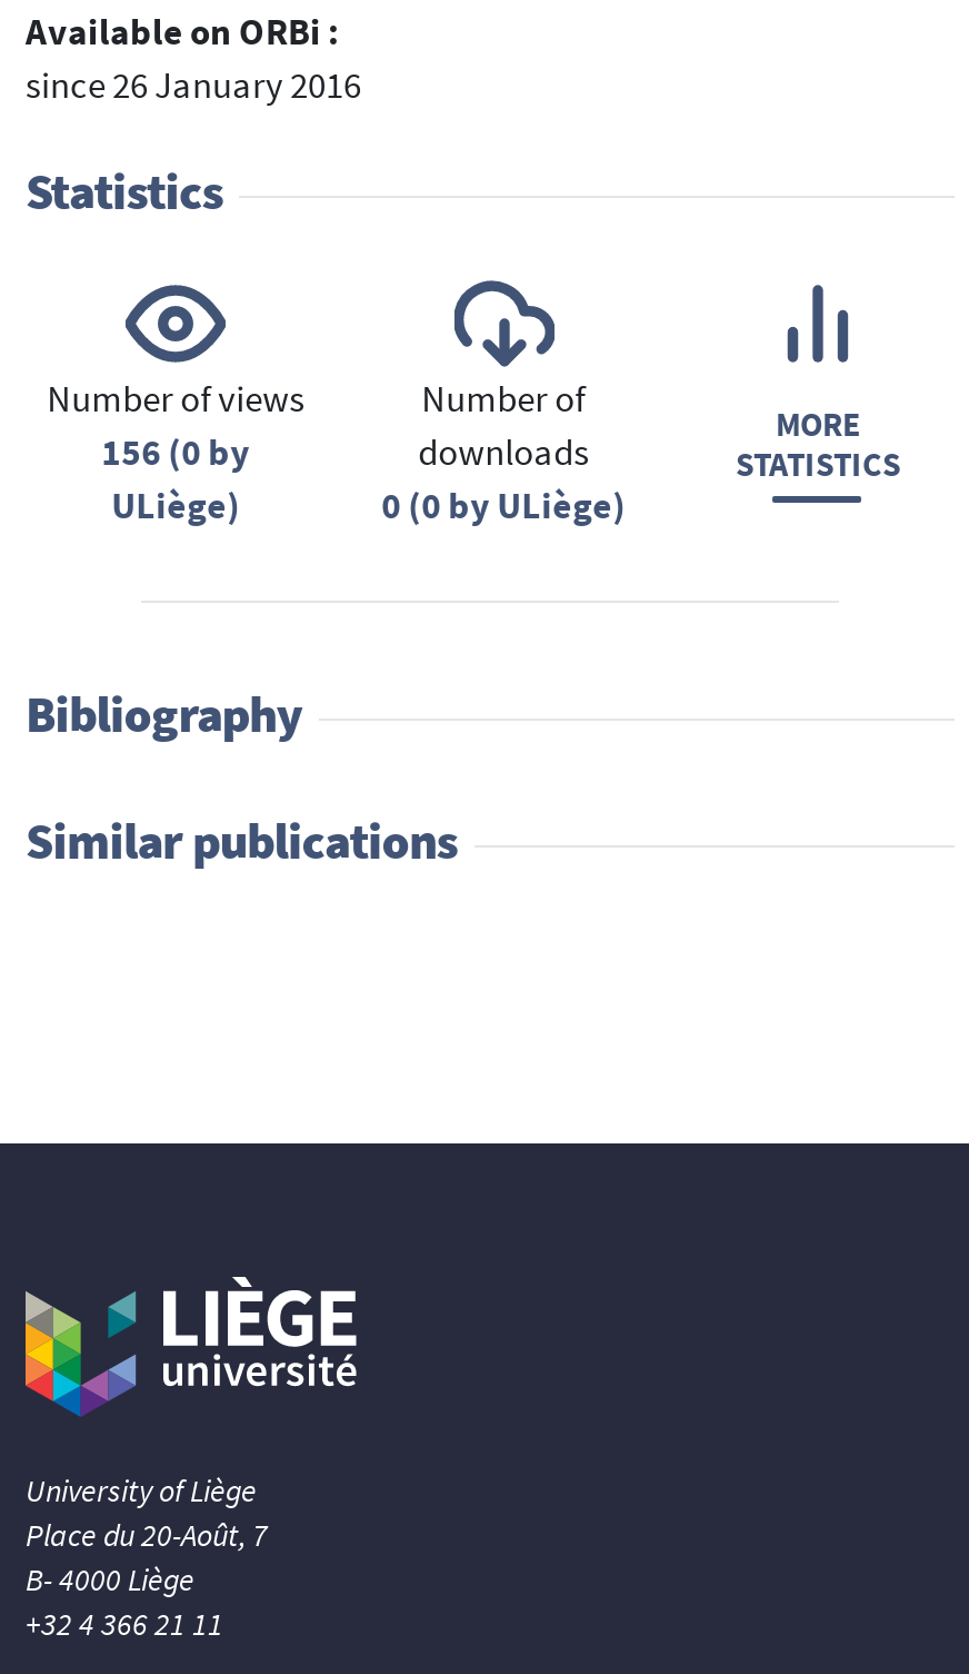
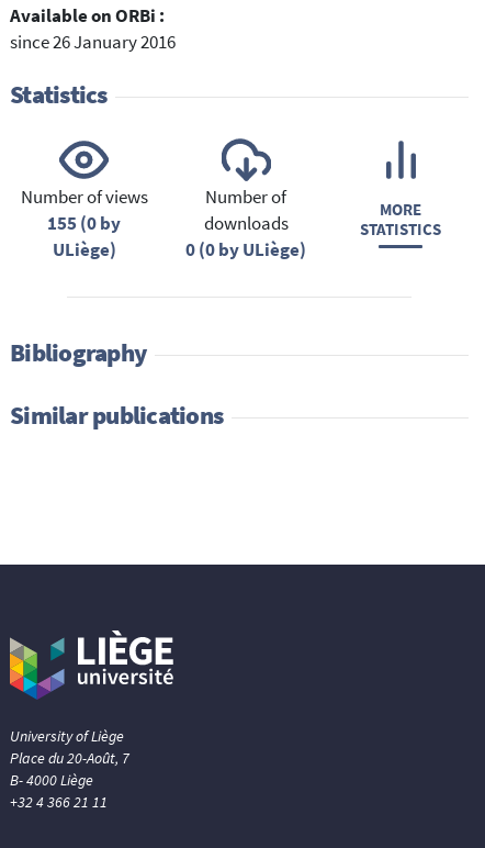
[101,428,250,475] 156 (0 by -> [47,212,121,235] 155 (0 by

